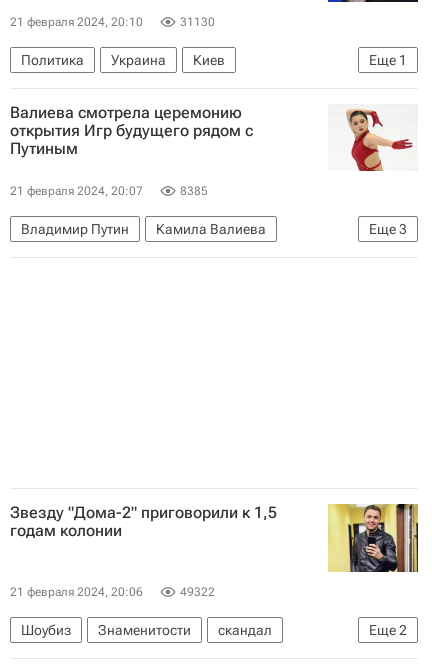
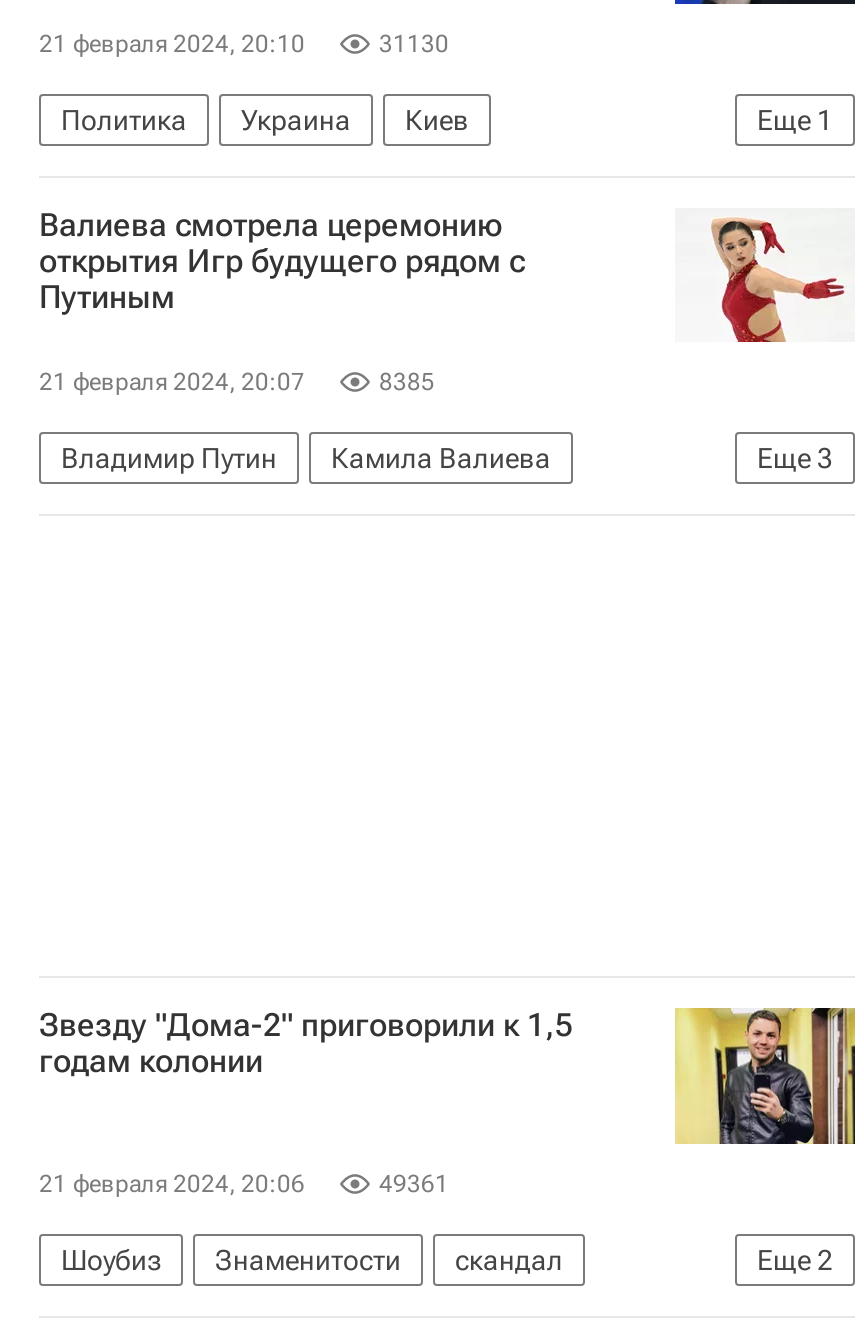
[180,584,215,598] 49322 -> [379,1169,449,1197] 49361

